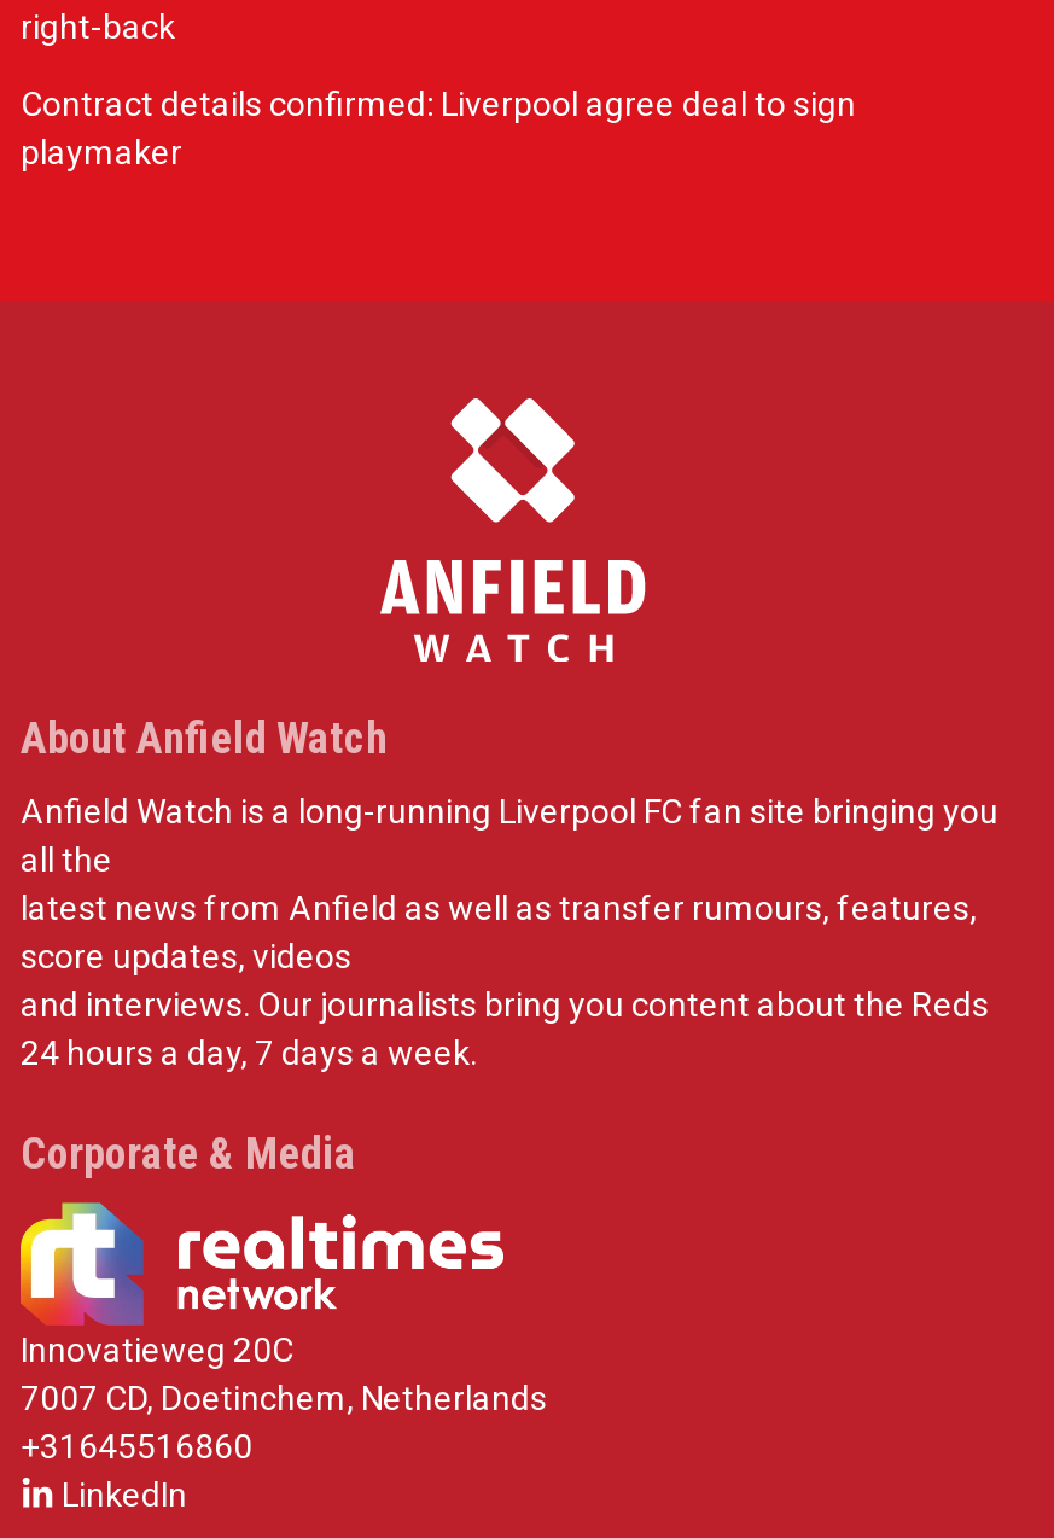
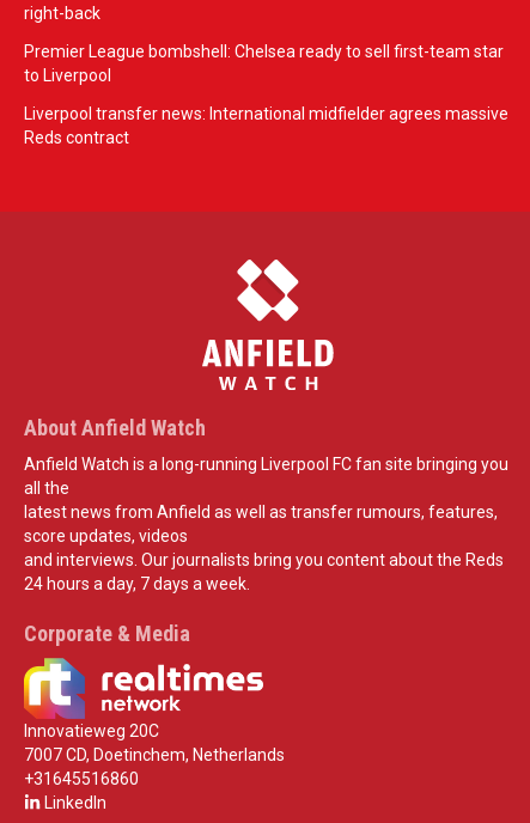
[21,85,856,172] Contract details confirmed: Liverpool agree deal to sign | playmaker -> [24,42,508,147] Premier League bombshell: Chelsea ready to sell first-team star | to Liverpool | Liverpool transfer news: International midfielder agrees massive | Reds contract

